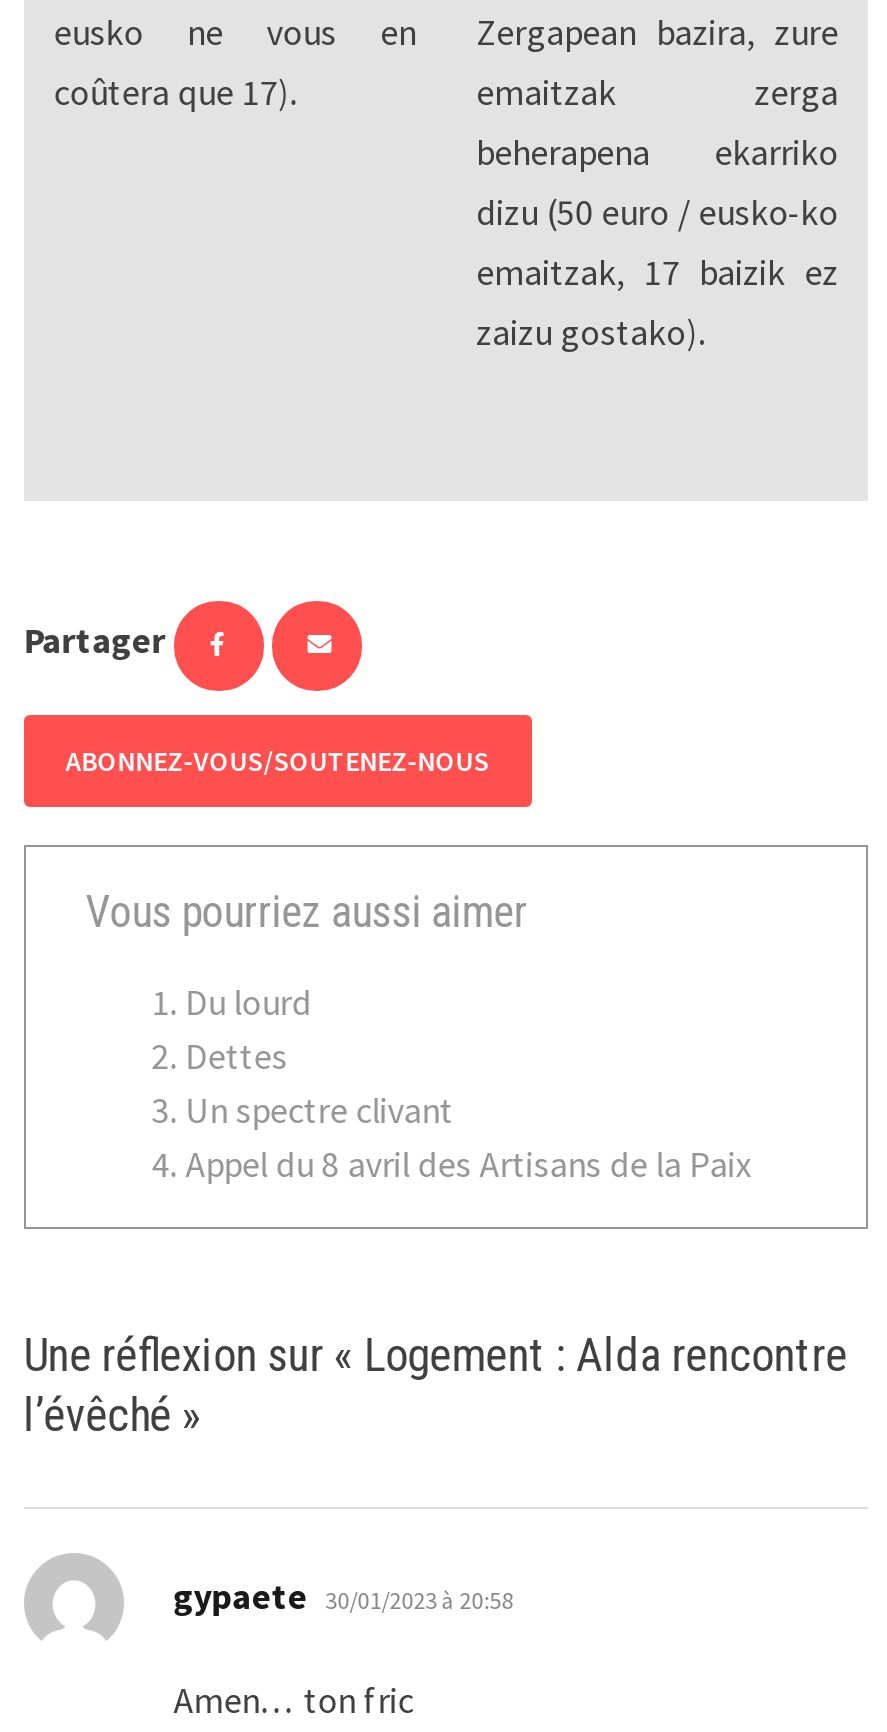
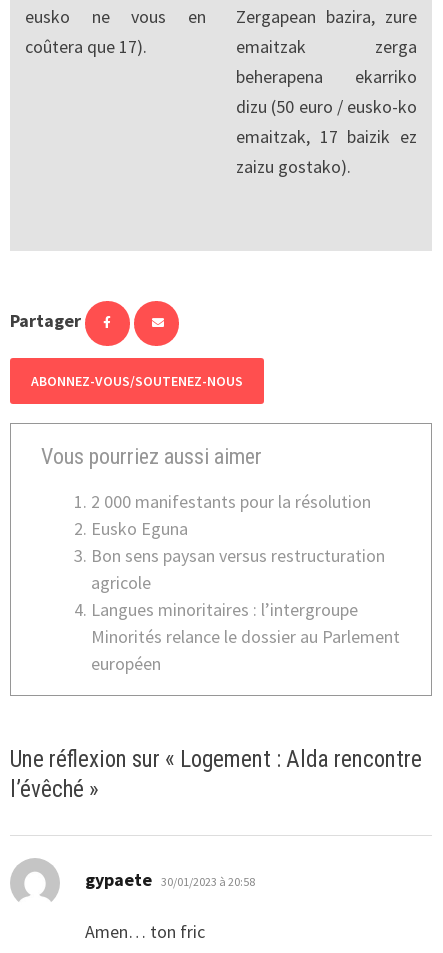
[186,979,752,1187] Du lourd | Dettes | Un spectre clivant | Appel du 8 avril des Artisans de la Paix -> [91,490,400,675] 2 000 manifestants pour la résolution | Eusko Eguna | Bon sens paysan versus restructuration | agricole | Langues minoritaires : l’intergroupe | Minorités relance le dossier au Parlement | européen

